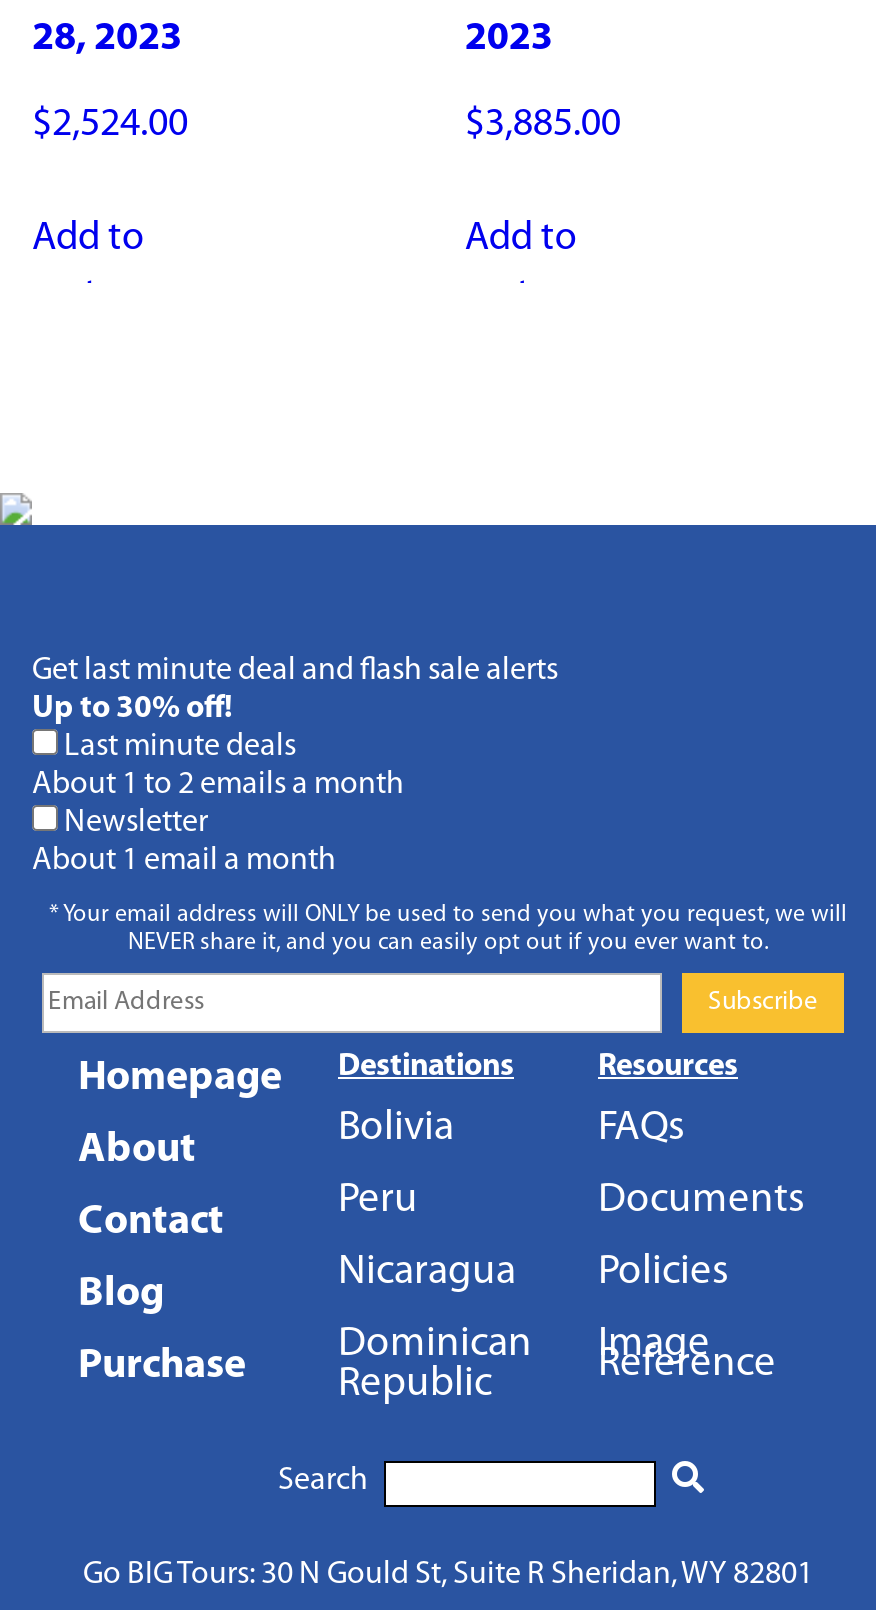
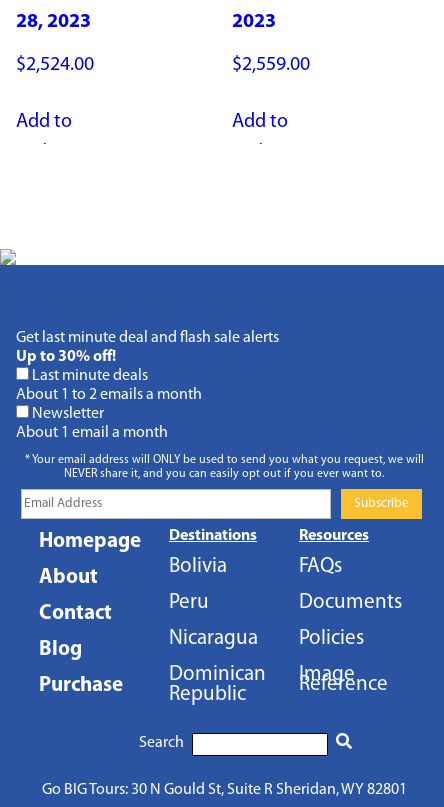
[465,105,621,145] $3,885.00 -> [232,55,310,75] $2,559.00

